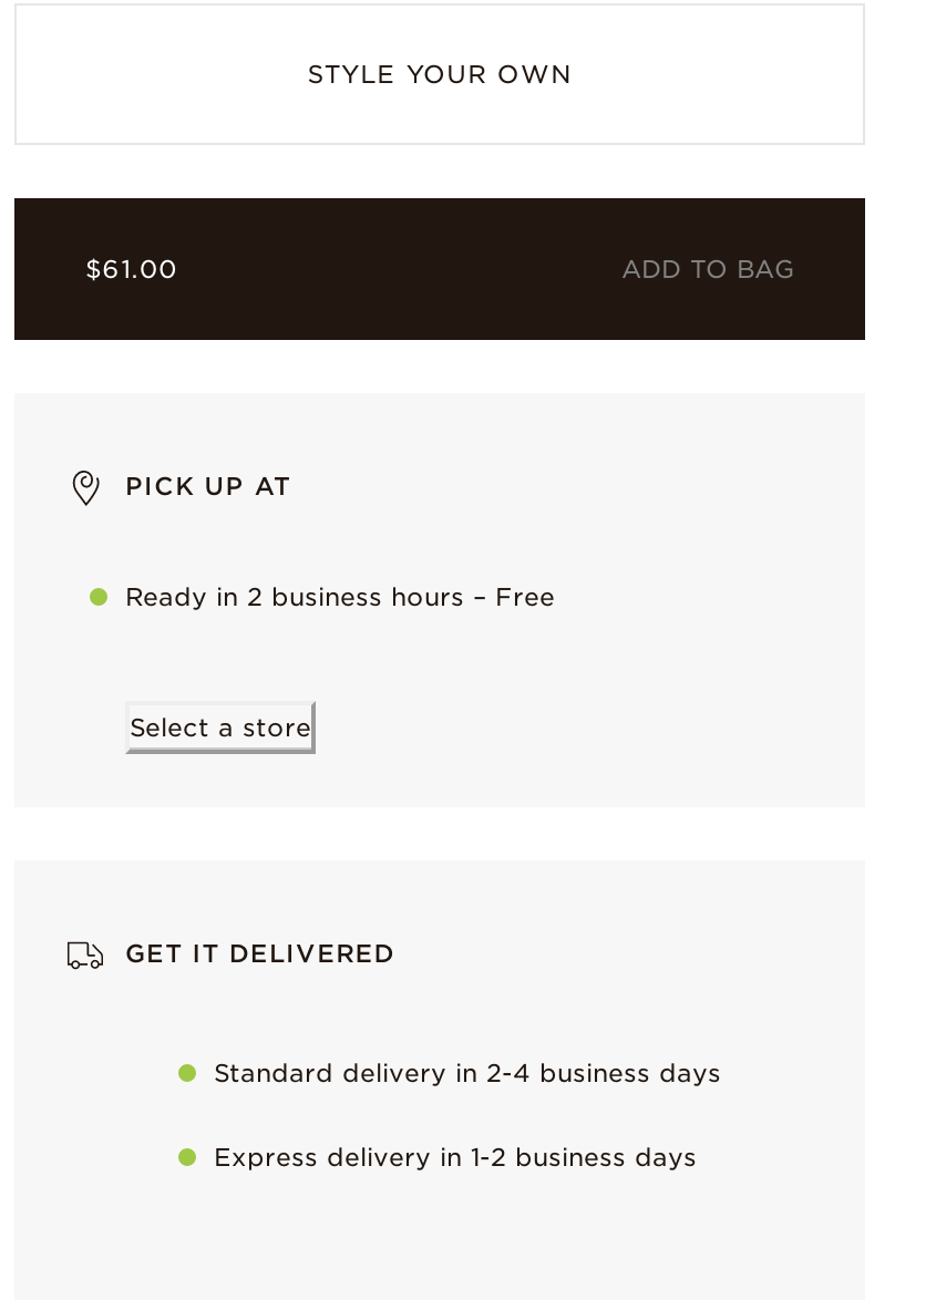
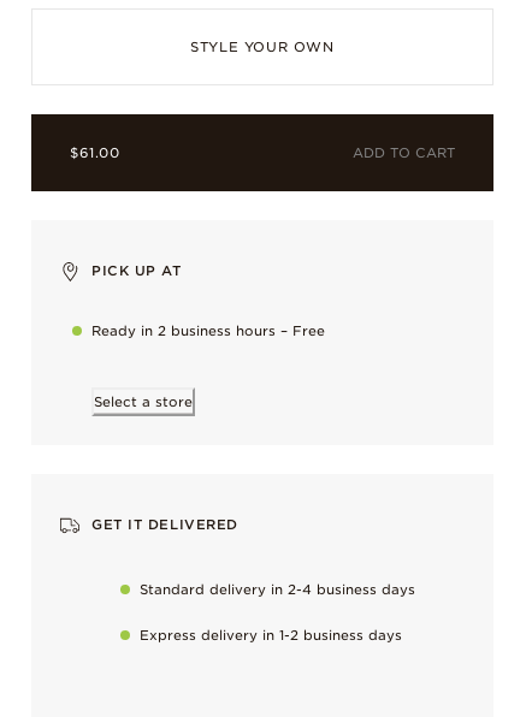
[621,253,794,284] ADD TO BAG -> [353,144,455,161] ADD TO CART

